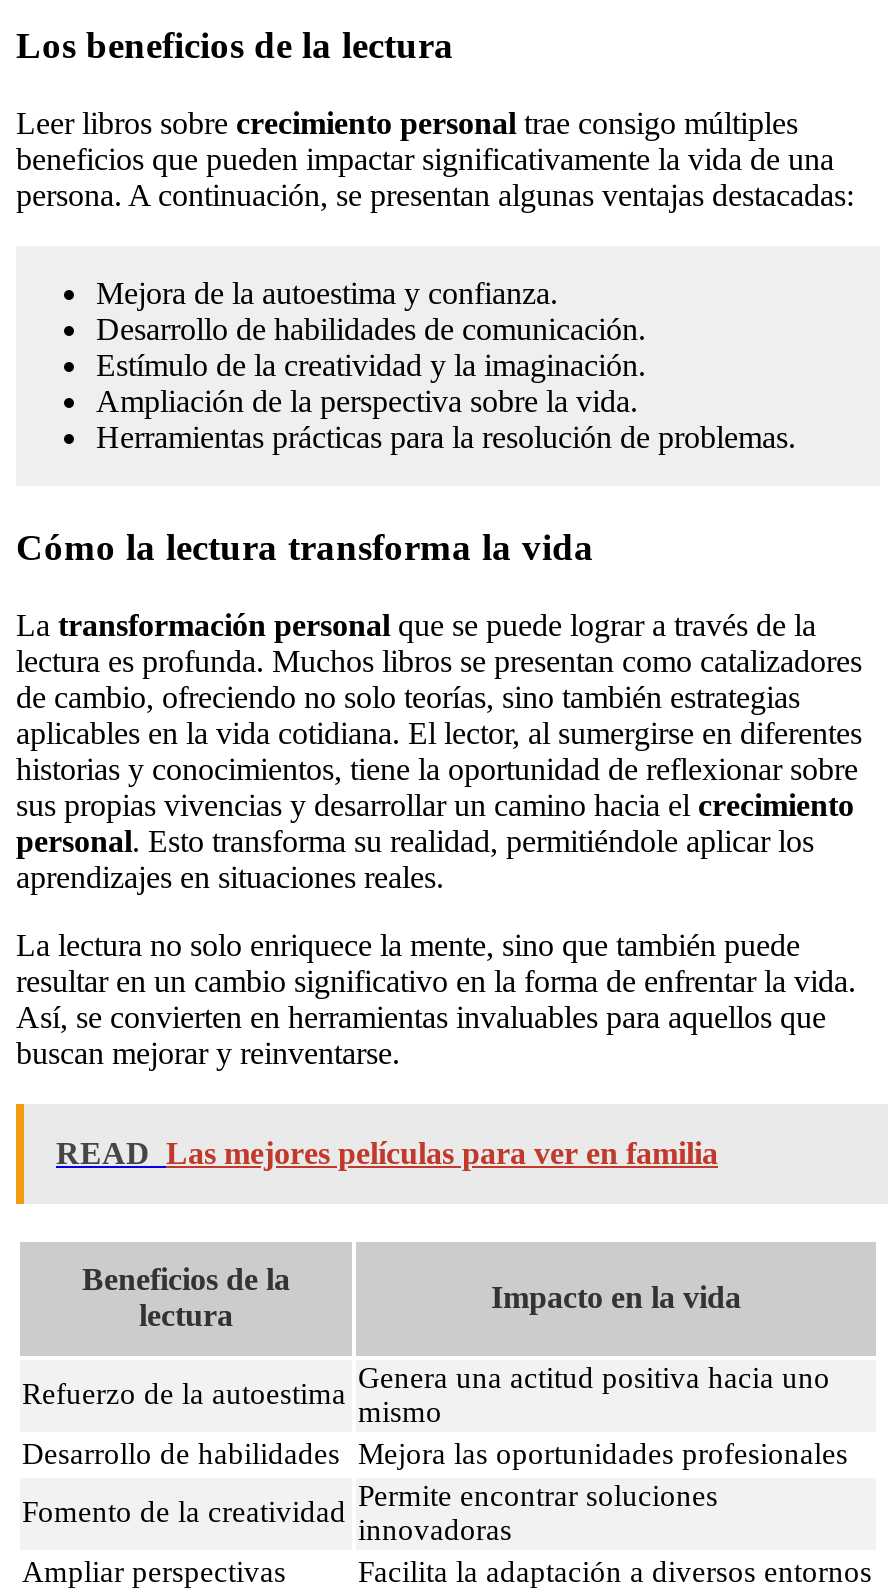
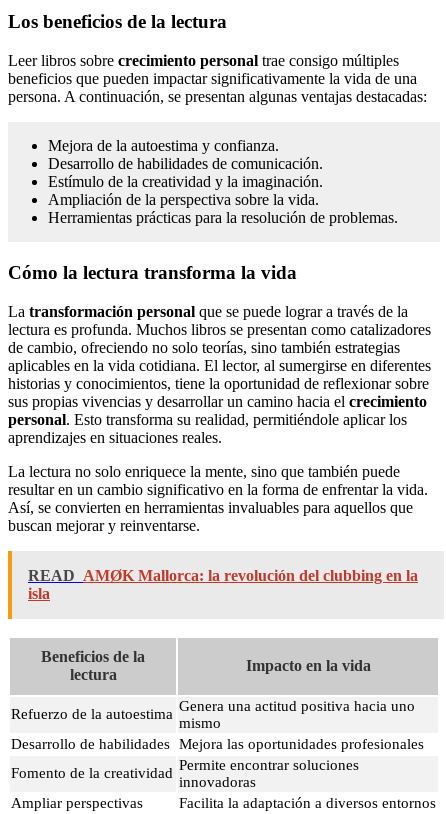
[56,1135,718,1169] READ Las mejores películas para ver en familia -> [28,567,418,602] READ AMØK Mallorca: la revolución del clubbing en la | isla

